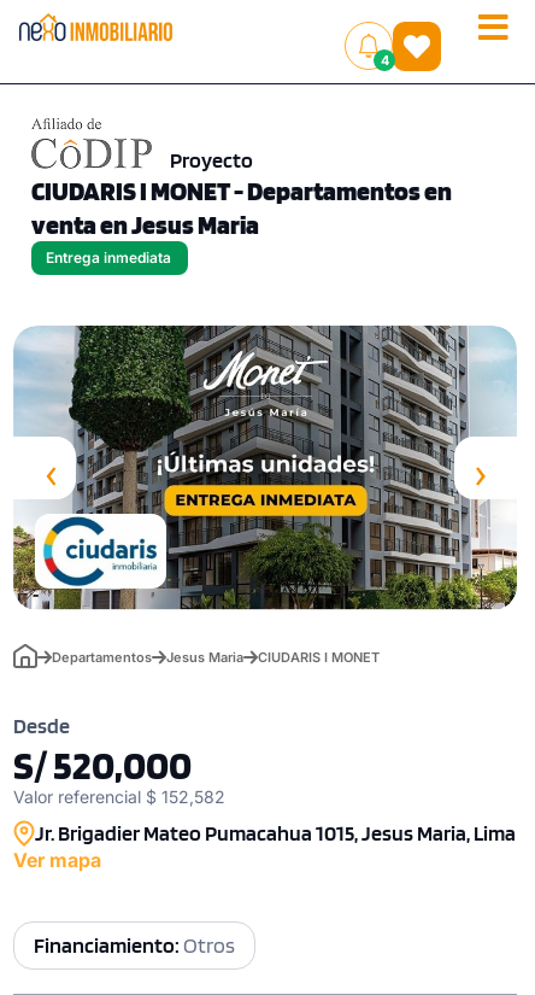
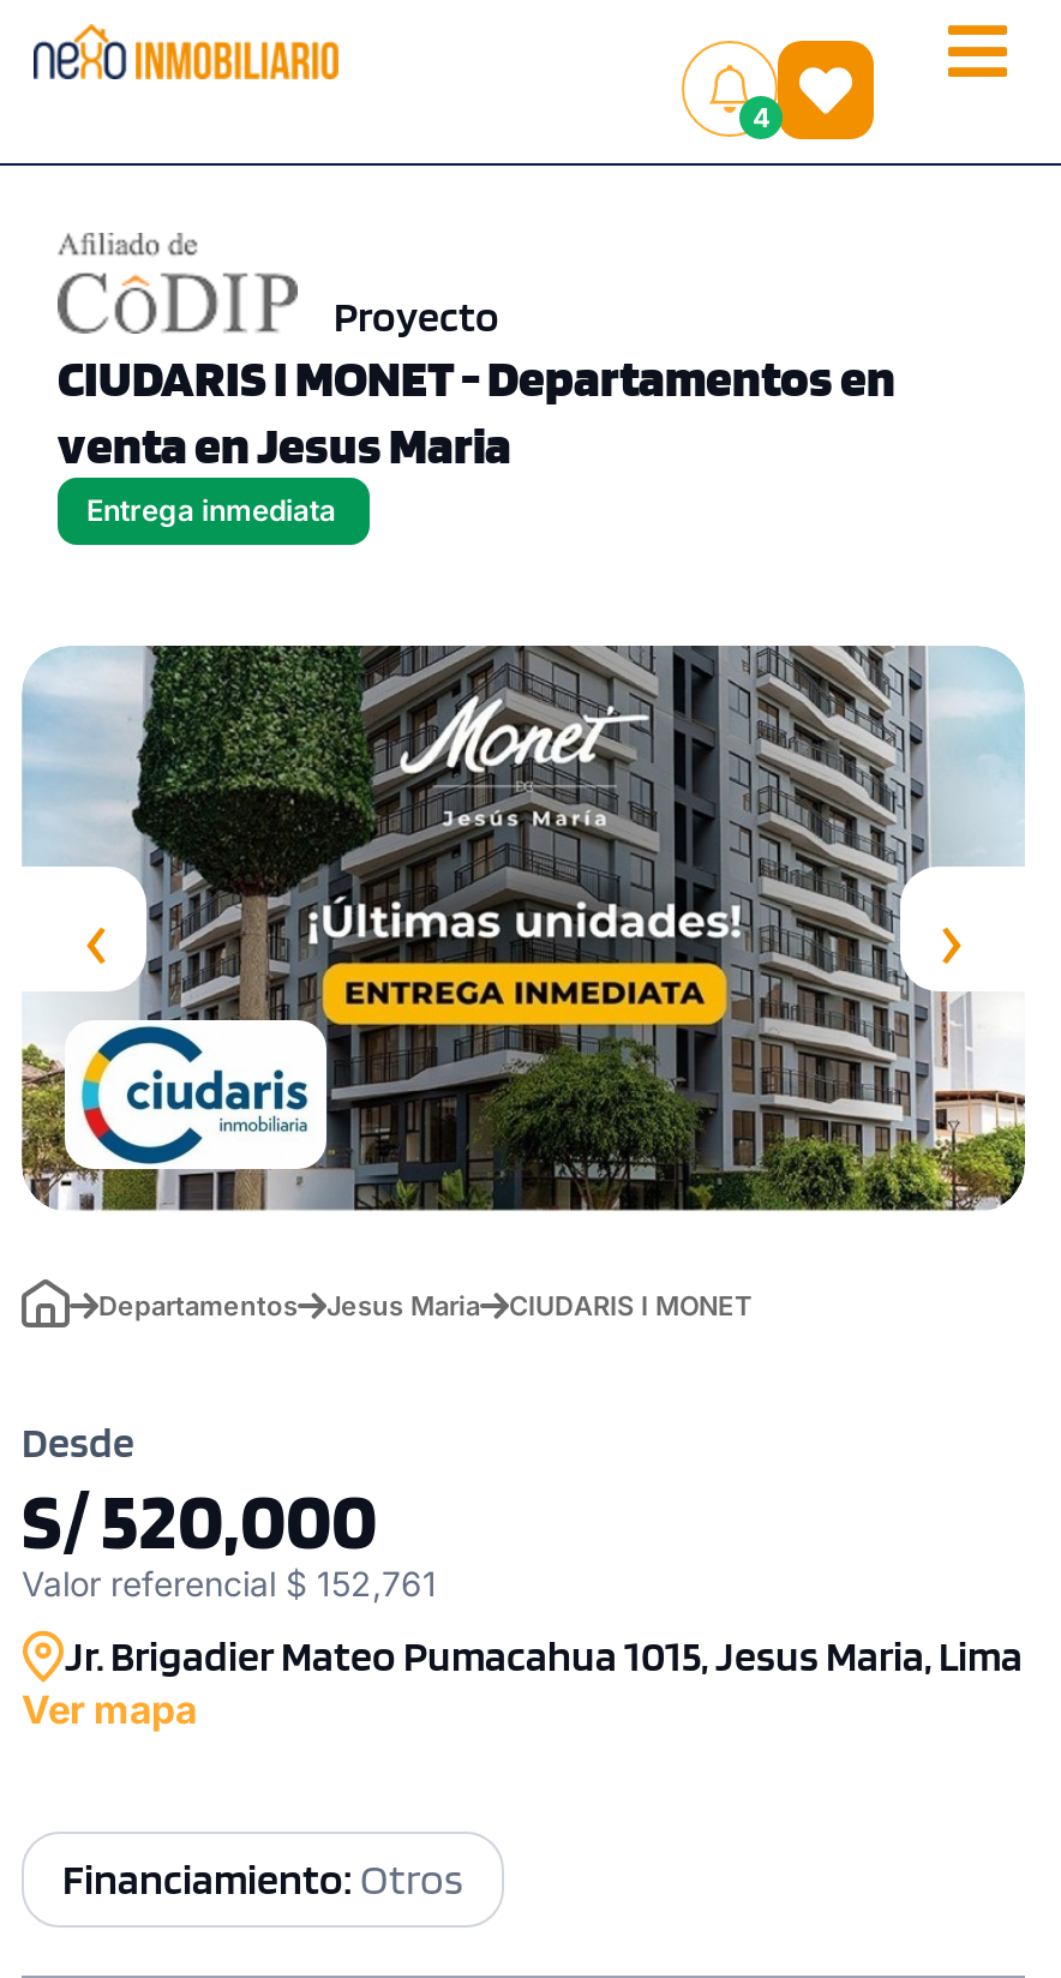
[13,786,225,806] Valor referencial $ 152,582 -> [22,1562,437,1602] Valor referencial $ 152,761

